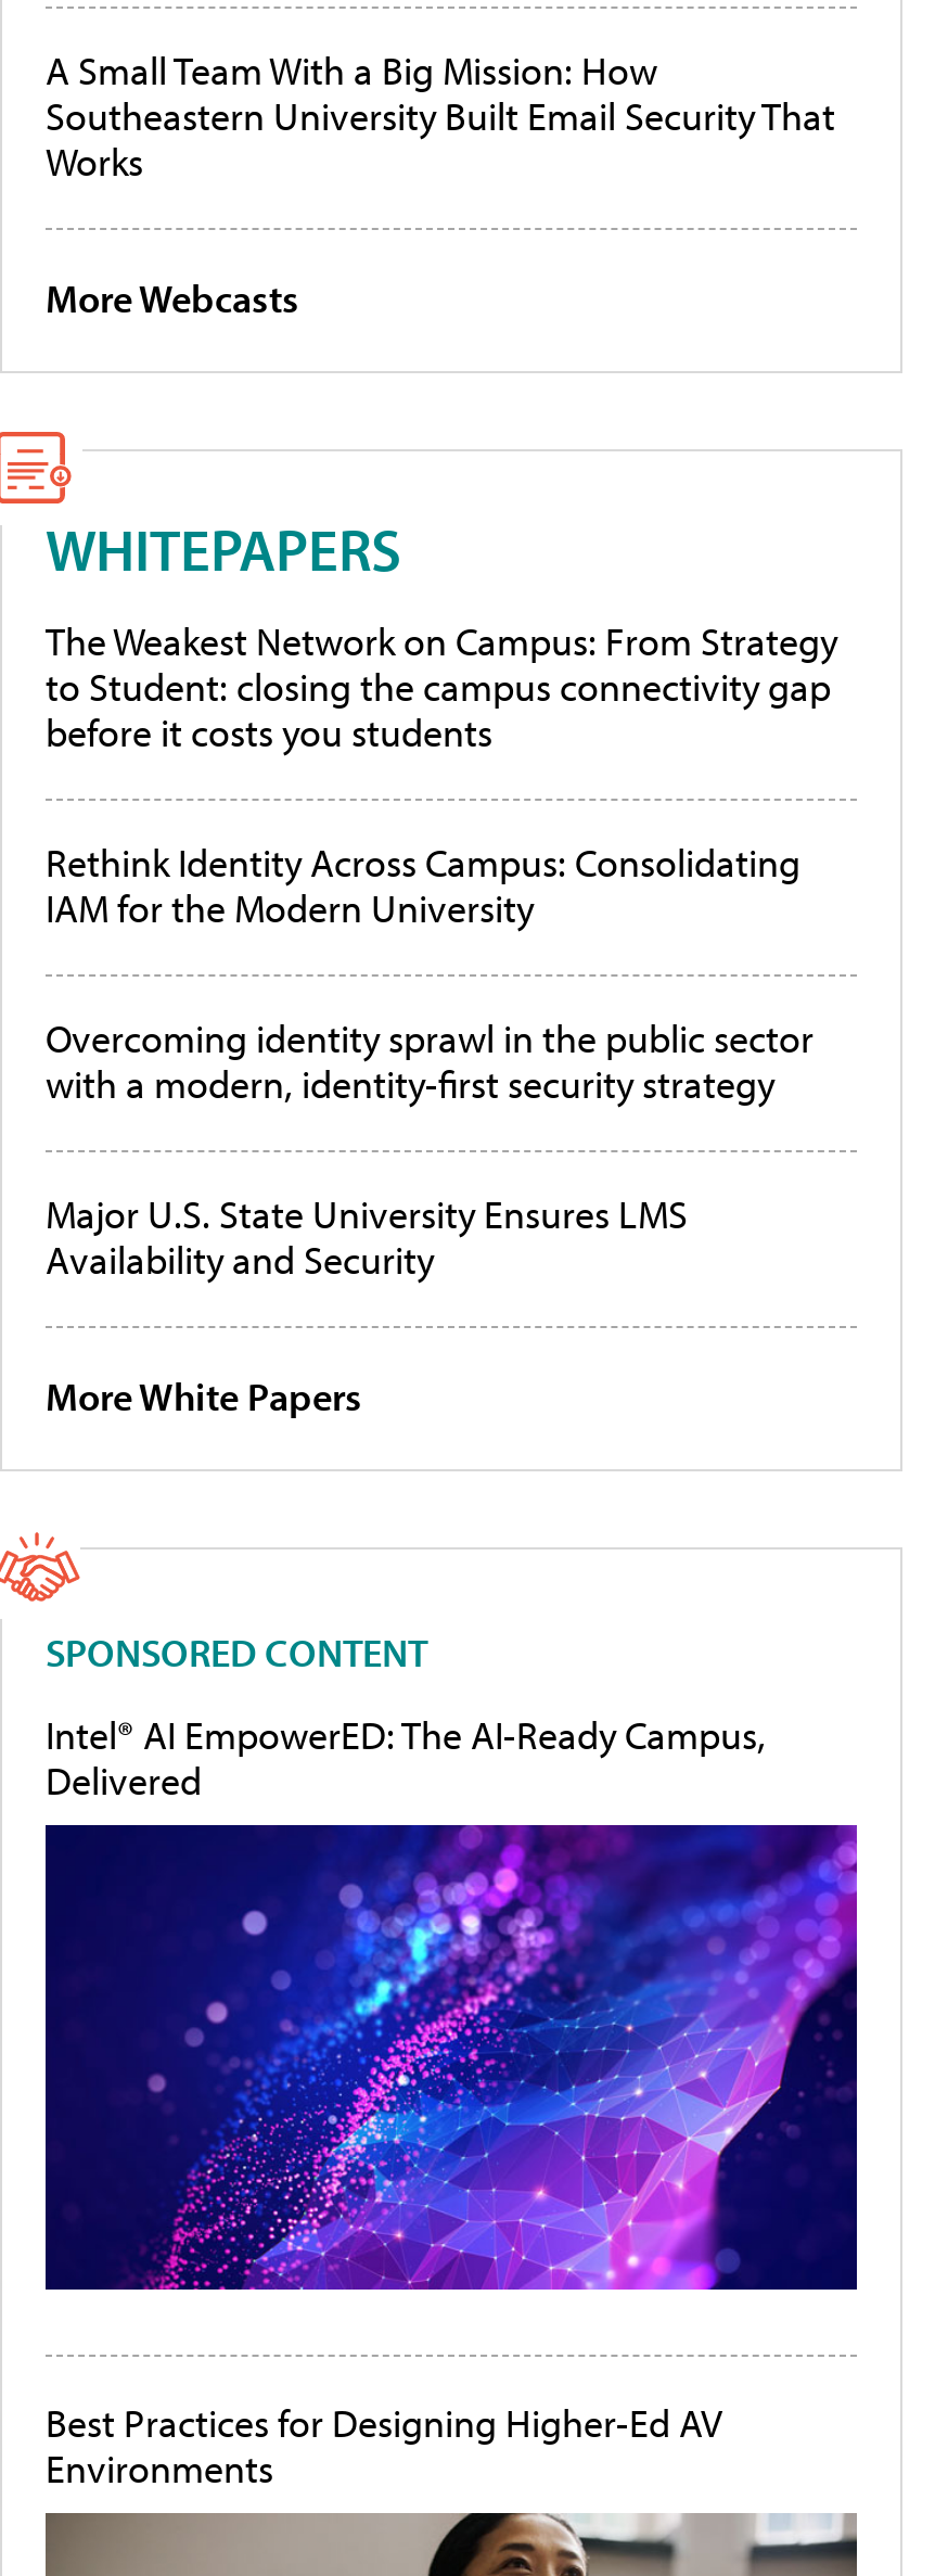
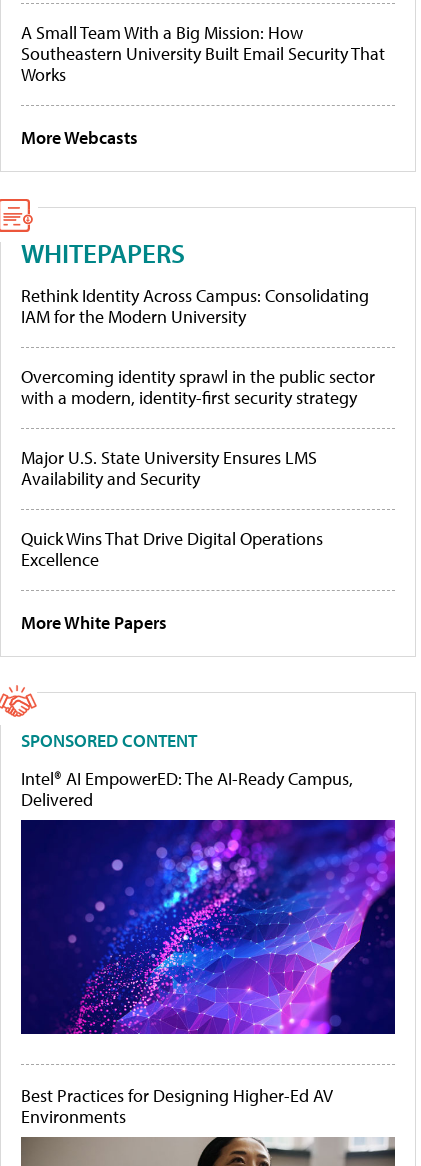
[46,617,837,758] The Weakest Network on Campus: From Strategy | to Student: closing the campus connectivity gap | before it costs you students -> none
moved [46,839,814,1286] -> [21,284,375,490]: Rethink Identity Across Campus: Consolidating | IAM for the Modern University | Overcoming identity sprawl in the public sector | with a modern, identity-first security strategy | Major U.S. State University Ensures LMS | Availability and Security
none -> [21,527,323,571] Quick Wins That Drive Digital Operations | Excellence

